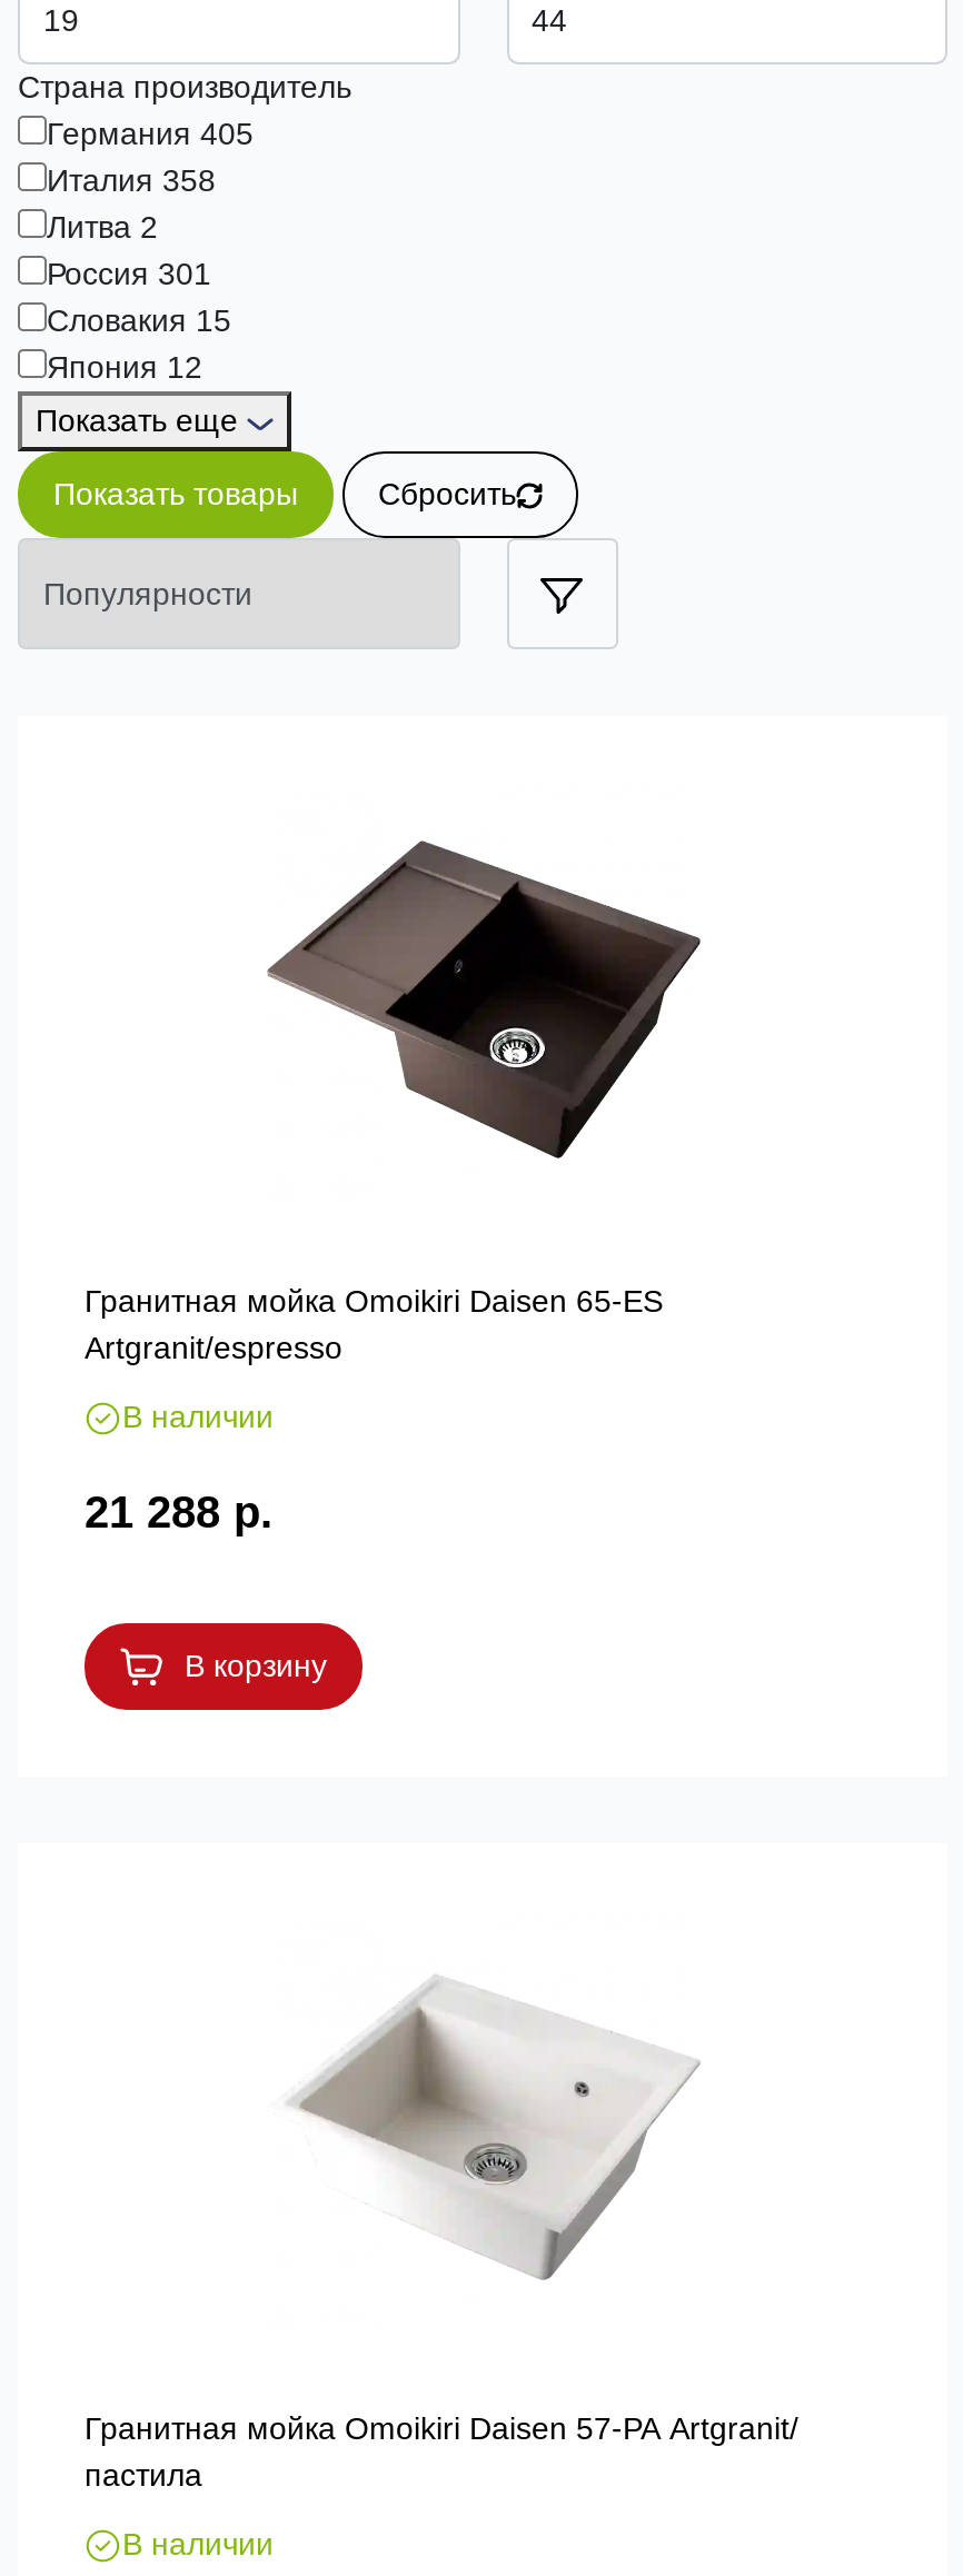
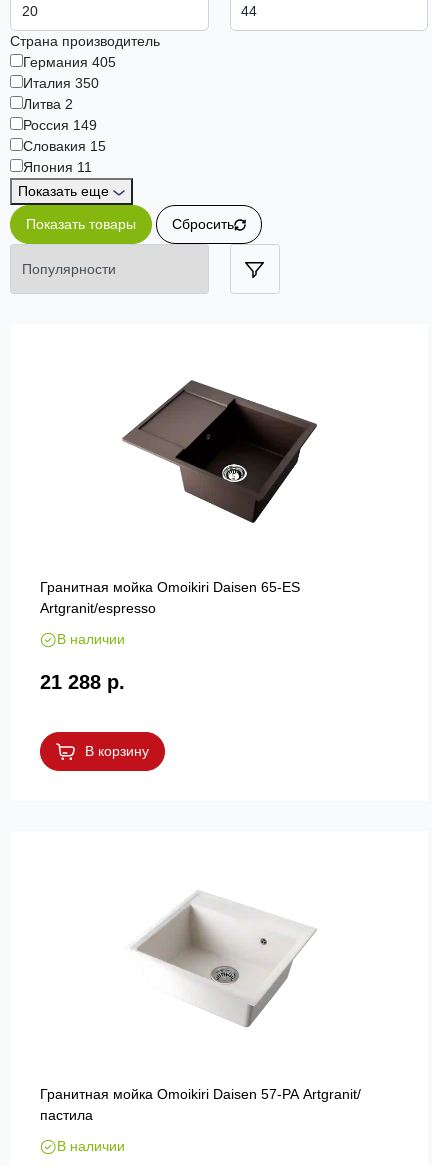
[47,163,216,199] Италия 358 -> [23,75,99,91] Италия 350
[47,256,211,292] Россия 301 -> [23,117,97,133] Россия 149
[47,350,202,385] Япония 12 -> [23,159,92,175] Япония 11

